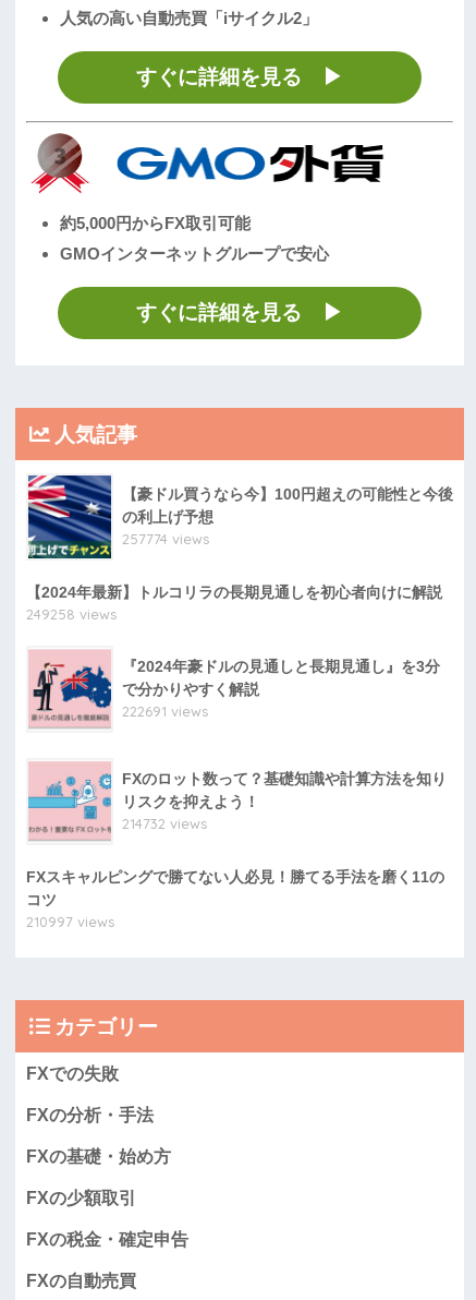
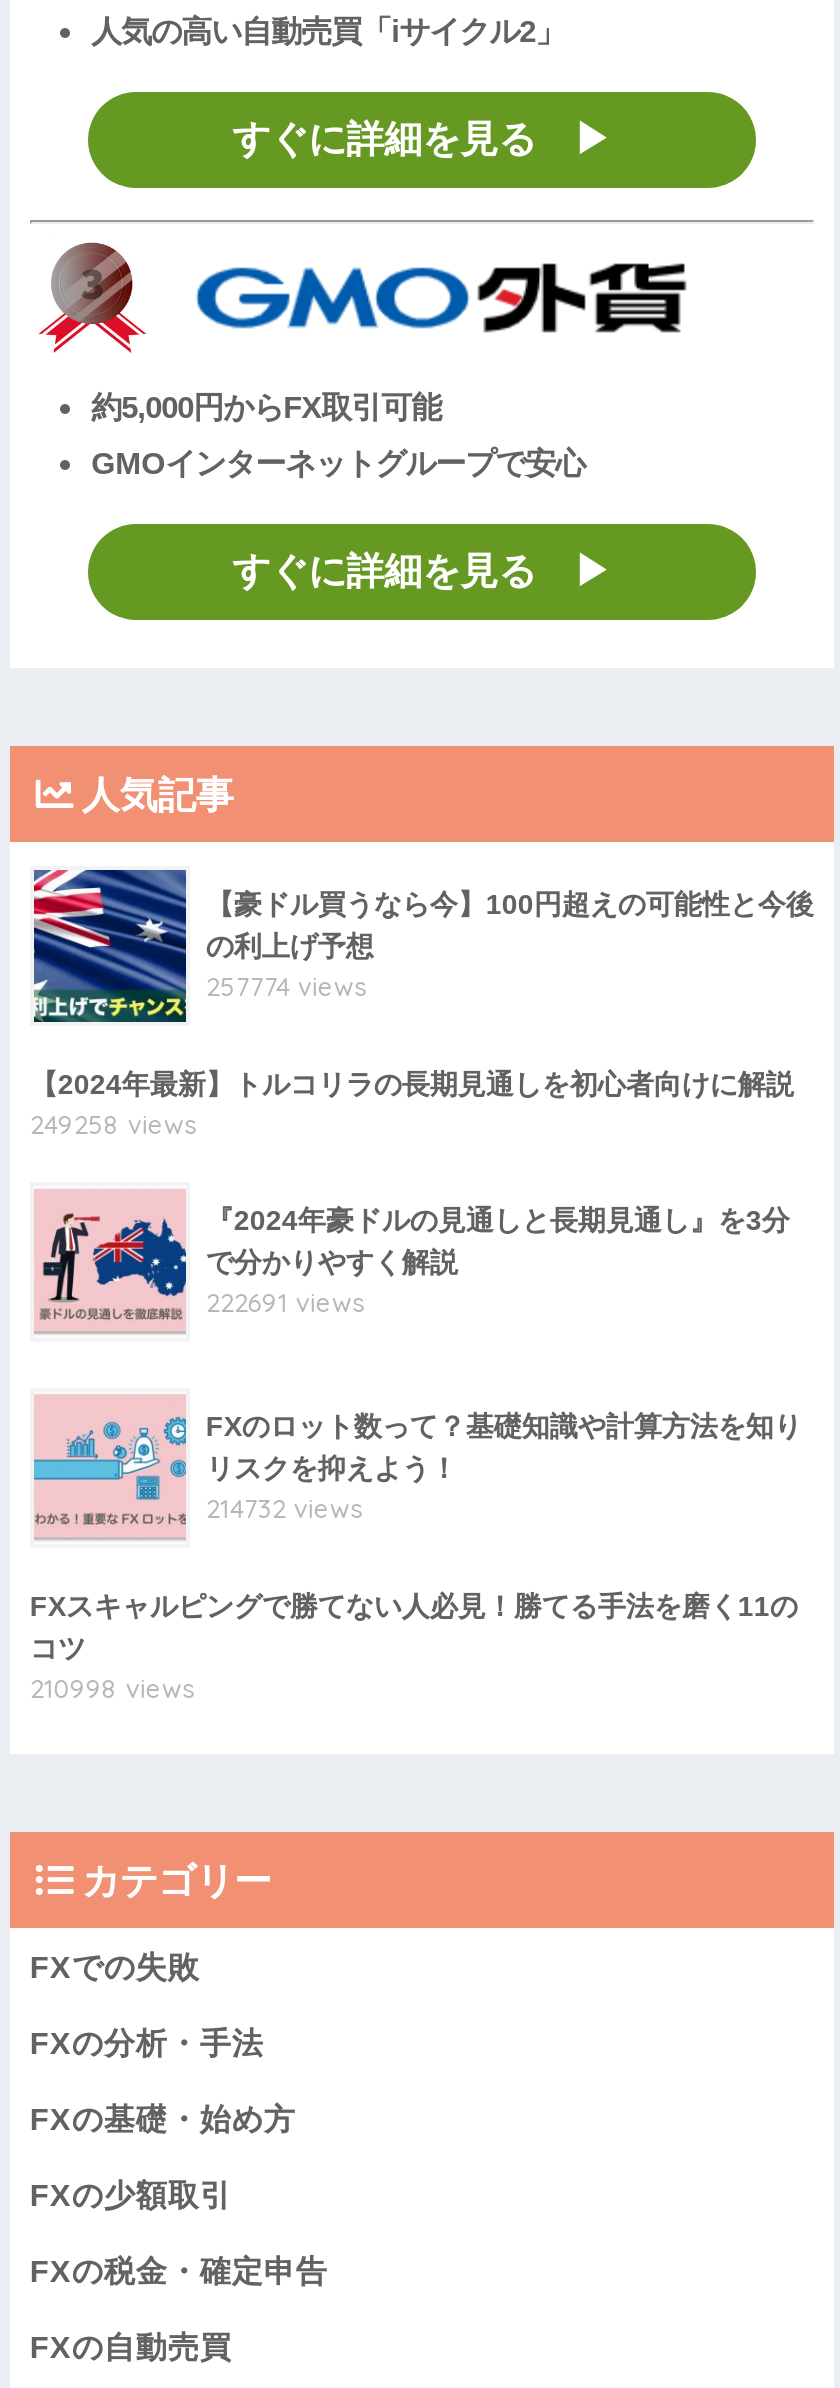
[26,913,114,930] 210997 views -> [30,1672,194,1704] 210998 views

